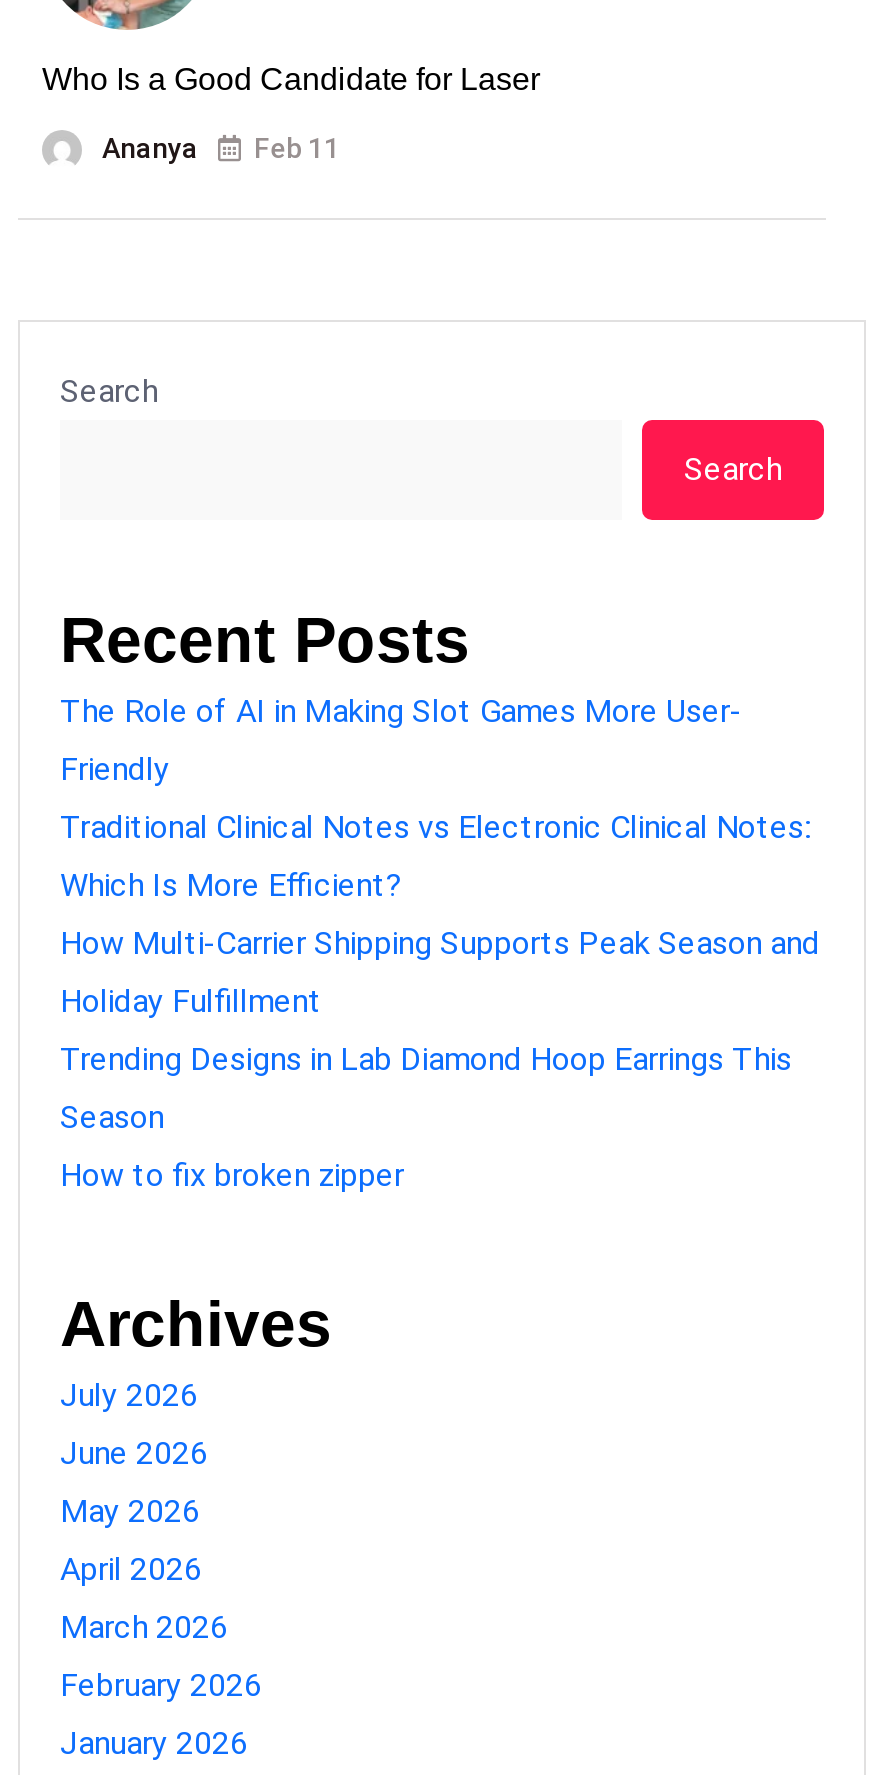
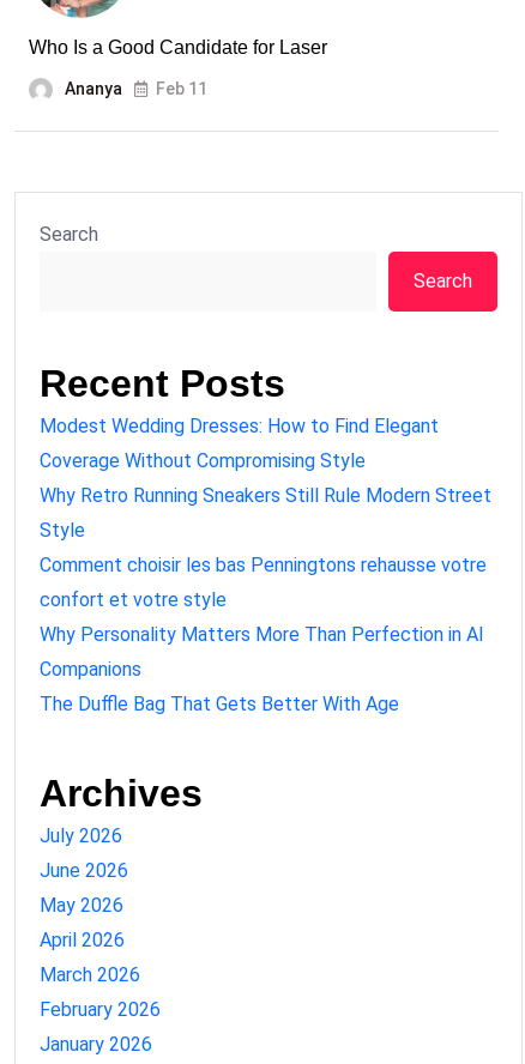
[60,691,742,729] The Role of AI in Making Slot Games More User- -> [40,414,439,437] Modest Wedding Dresses: How to Find Elegant
[60,749,170,787] Friendly -> [40,449,366,472] Coverage Without Compromising Style
[60,807,810,845] Traditional Clinical Notes vs Electronic Clinical Notes: -> [40,484,491,506] Why Retro Running Sneakers Still Rule Modern Street
[60,865,402,903] Which Is More Efficient? -> [40,518,85,541] Style
[60,923,820,961] How Multi-Carrier Shipping Supports Peak Season and -> [40,553,487,576] Comment choisir les bas Penningtons rehausse votre
[60,981,322,1019] Holiday Fulfillment -> [40,588,227,611] confort et votre style
[60,1039,792,1077] Trending Designs in Lab Diamond Hoop Earrings This -> [40,623,484,645] Why Personality Matters More Than Perfection in AI
[60,1097,172,1135] Season -> [40,657,141,680] Companions
[60,1155,404,1193] How to fix broken zipper -> [40,692,399,715] The Duffle Bag That Gets Better With Age

